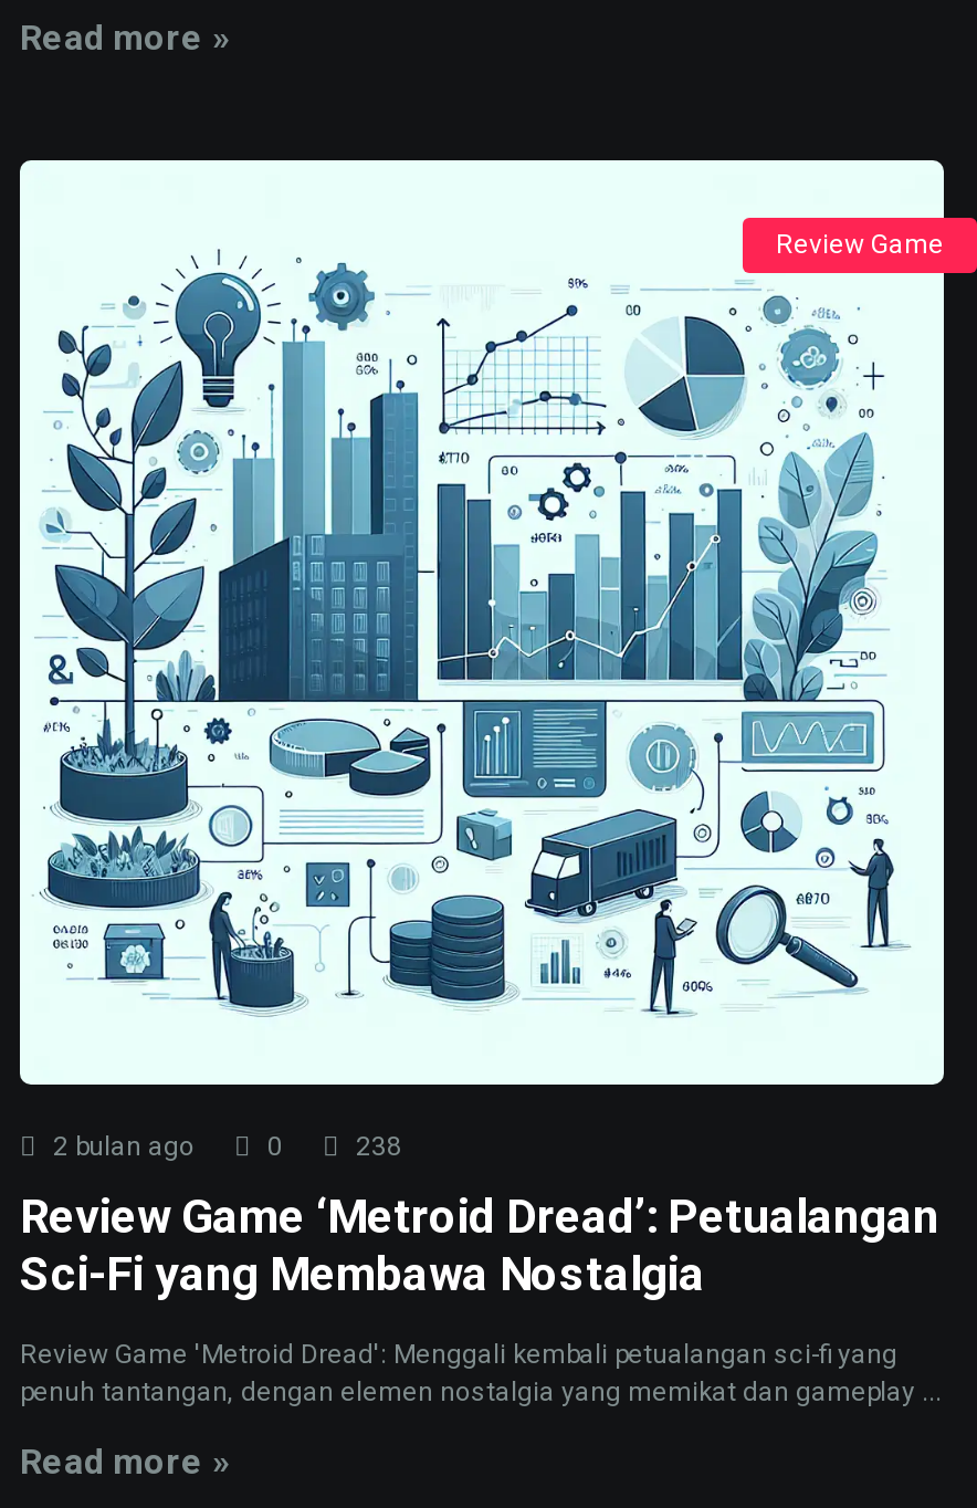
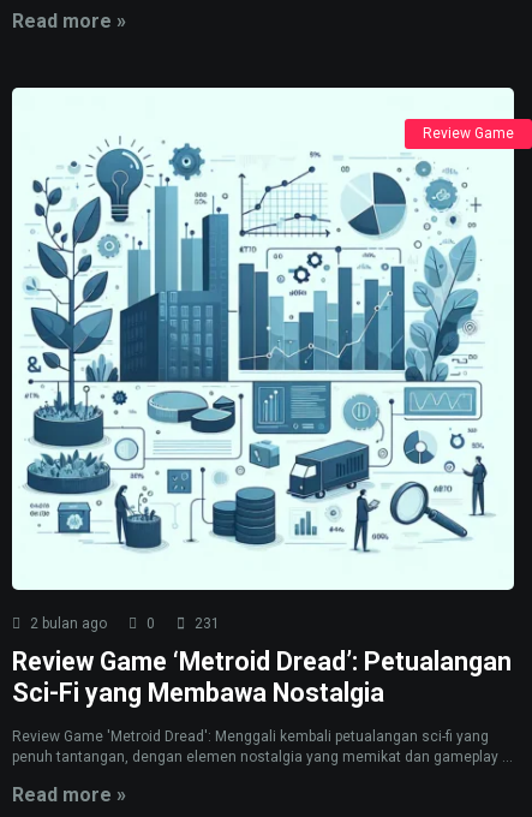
[349,1131,402,1162] 238 -> [191,615,220,632] 231

